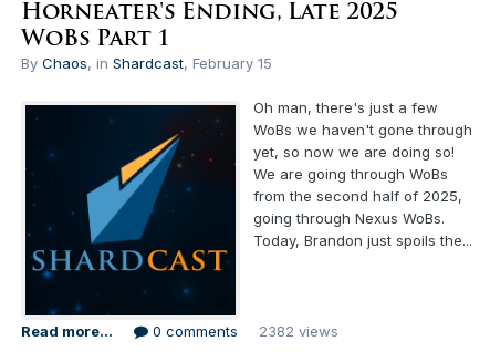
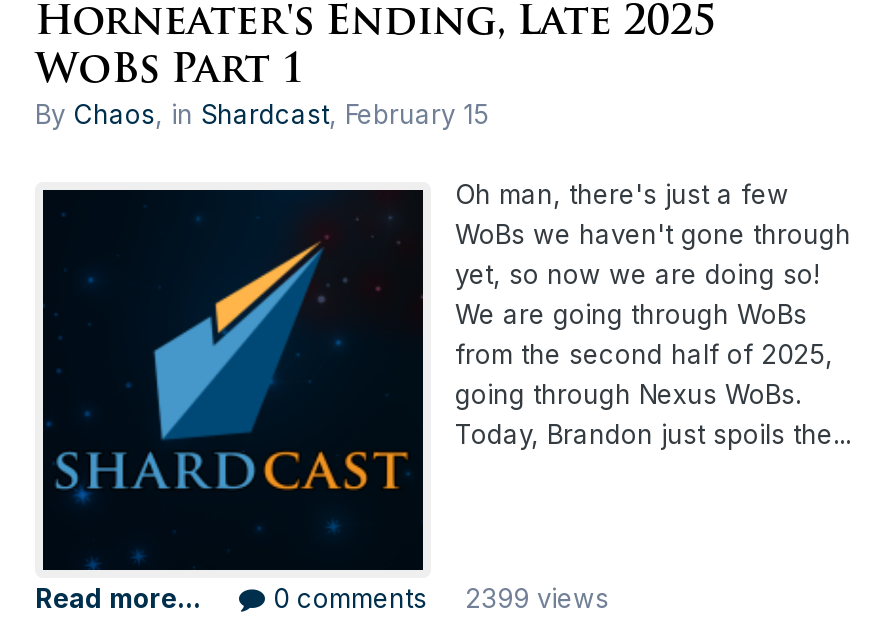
[21,322,338,340] Read more... 0 comments 2382 views -> [35,582,609,614] Read more... 0 comments 2399 views

